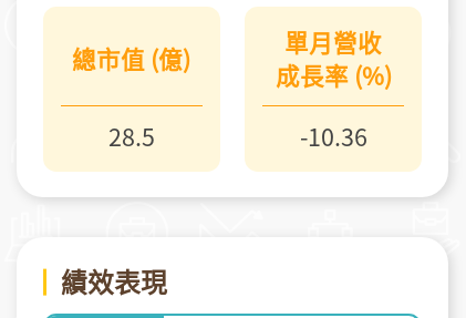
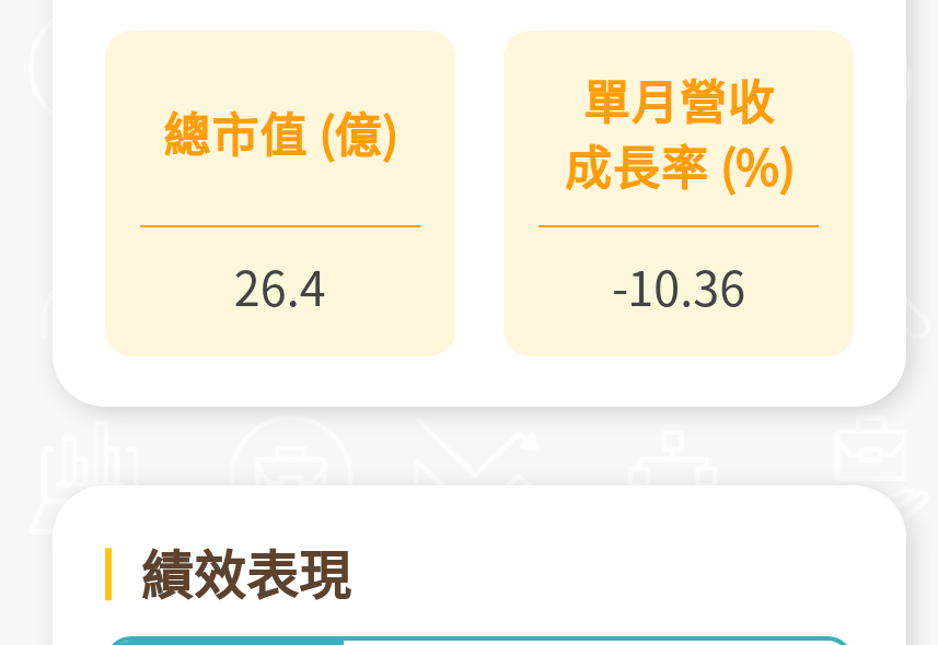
[108,118,155,154] 28.5 -> [234,251,326,321] 26.4

